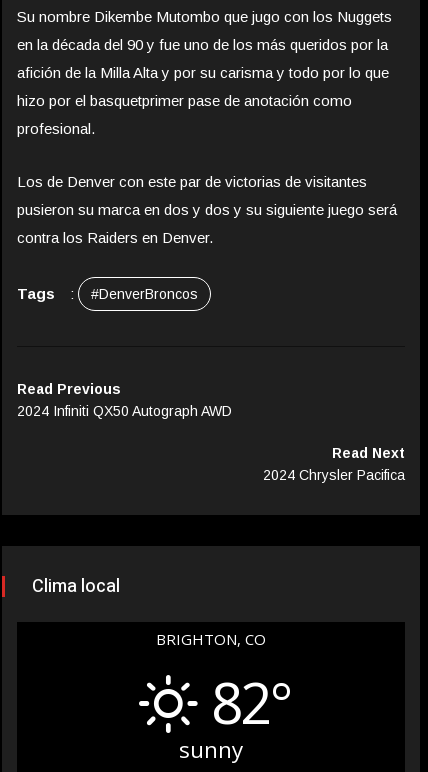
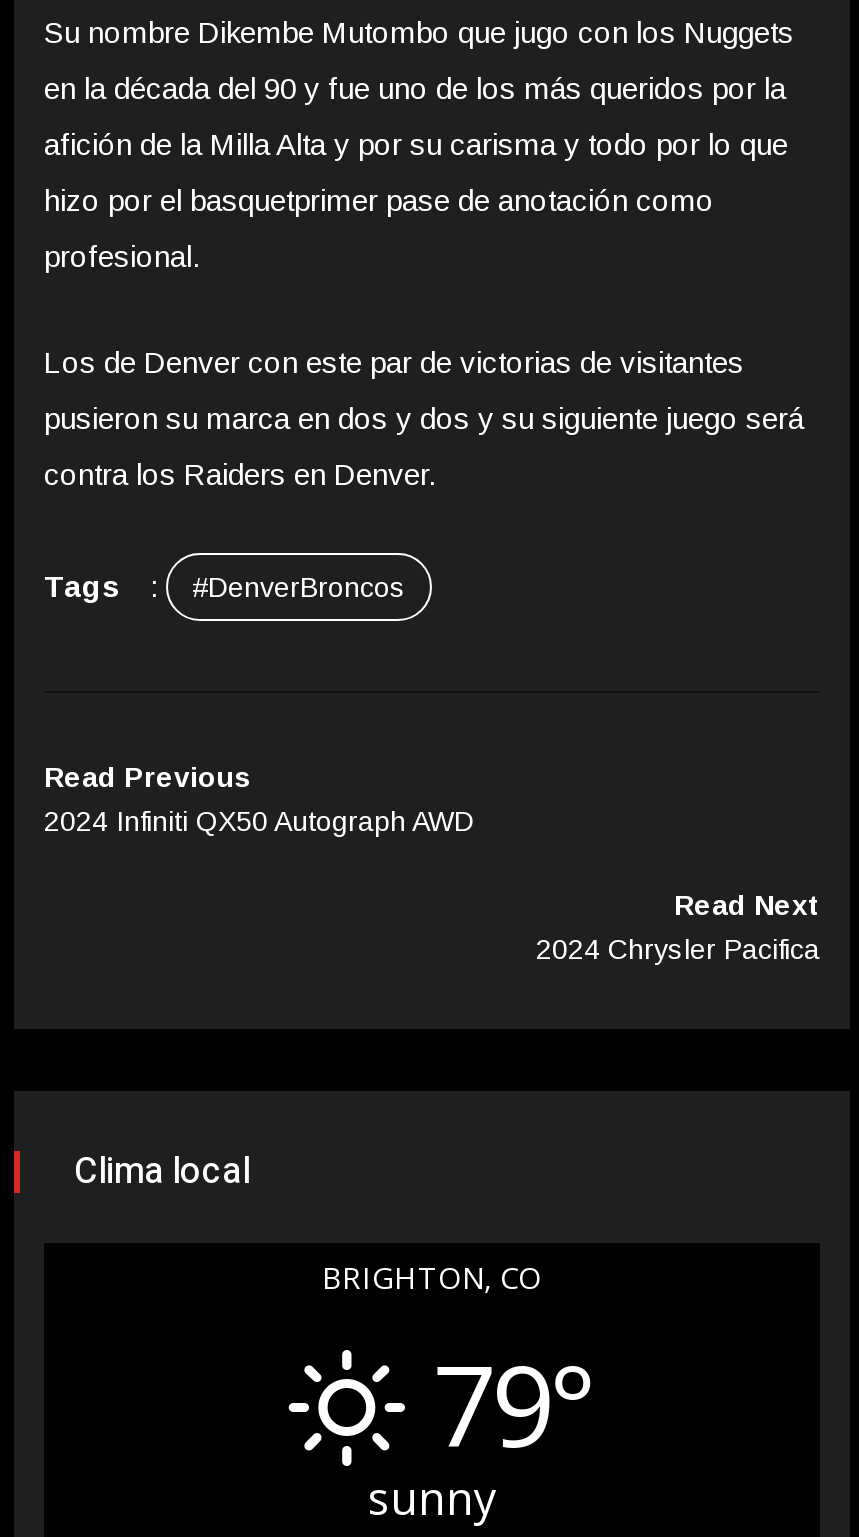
[211,664,290,740] 82° -> [433,1326,590,1478] 79°

